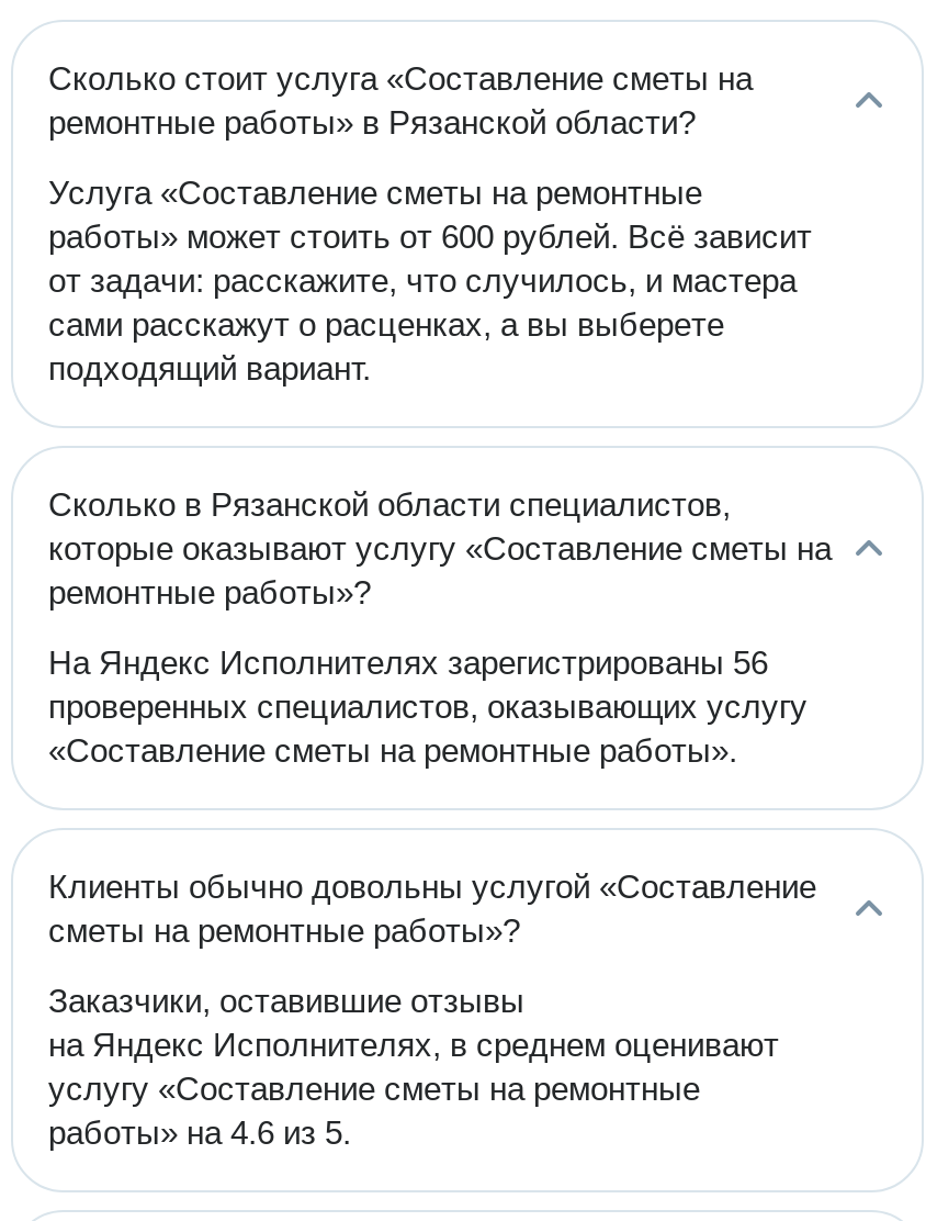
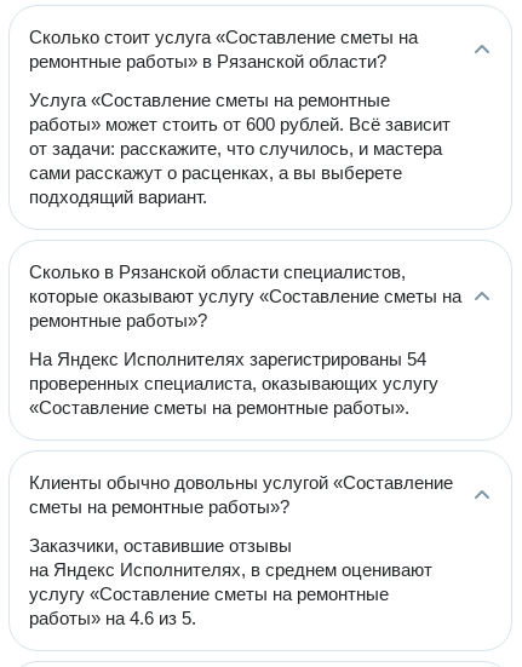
[48,643,768,681] На Яндекс Исполнителях зарегистрированы 56 -> [29,349,426,369] На Яндекс Исполнителях зарегистрированы 54
[48,687,808,725] проверенных специалистов, оказывающих услугу -> [29,373,438,393] проверенных специалиста, оказывающих услугу

